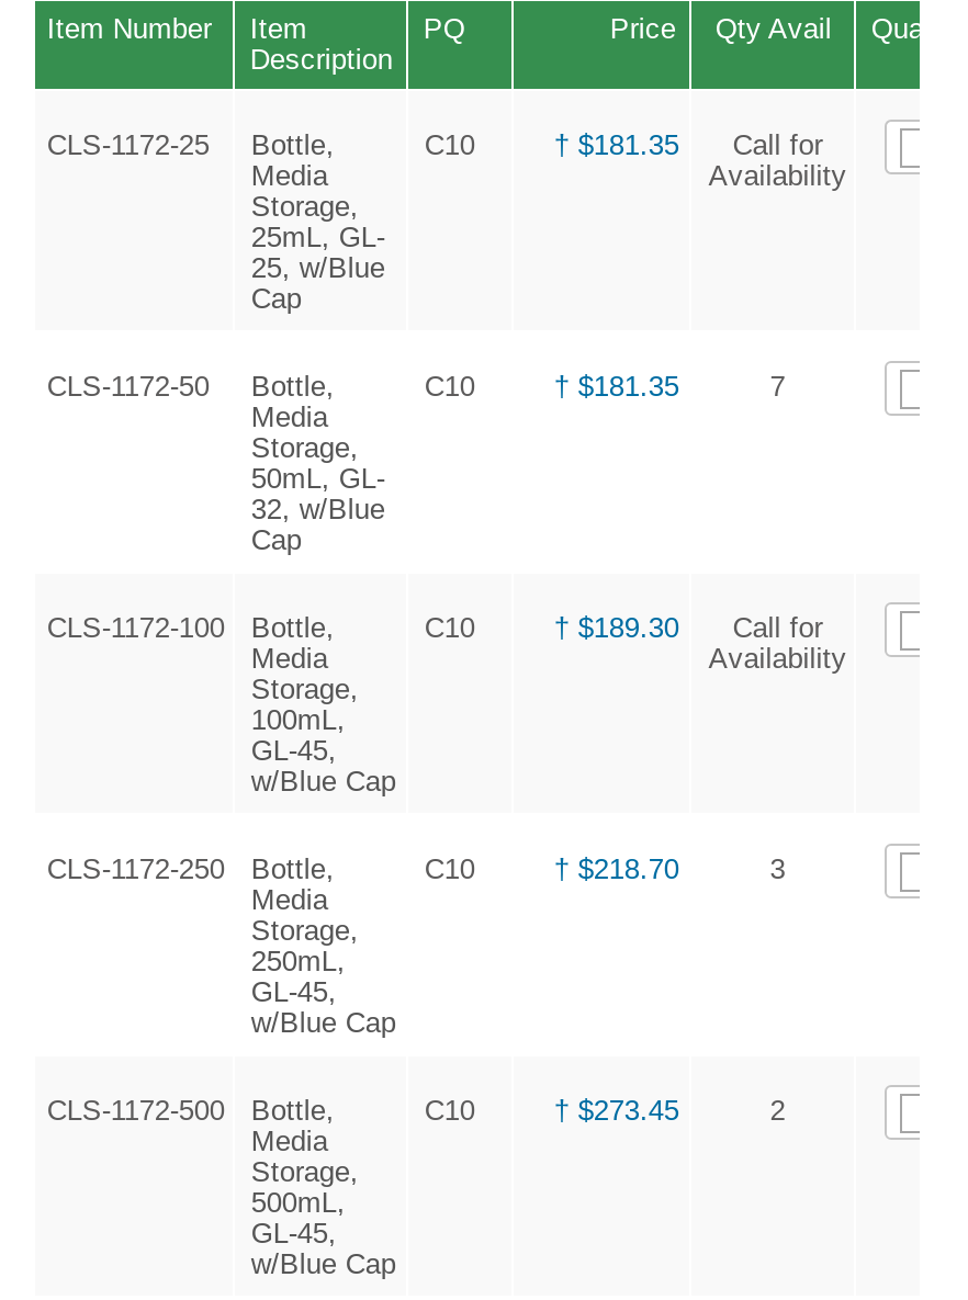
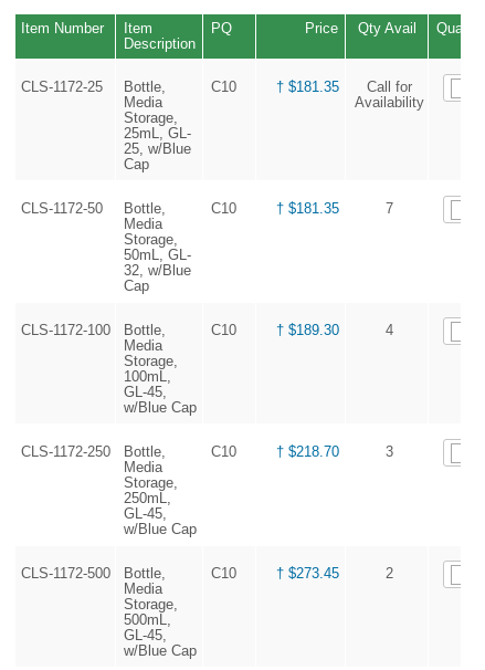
[709,611,847,675] Call for | Availability -> [385,322,393,339] 4

